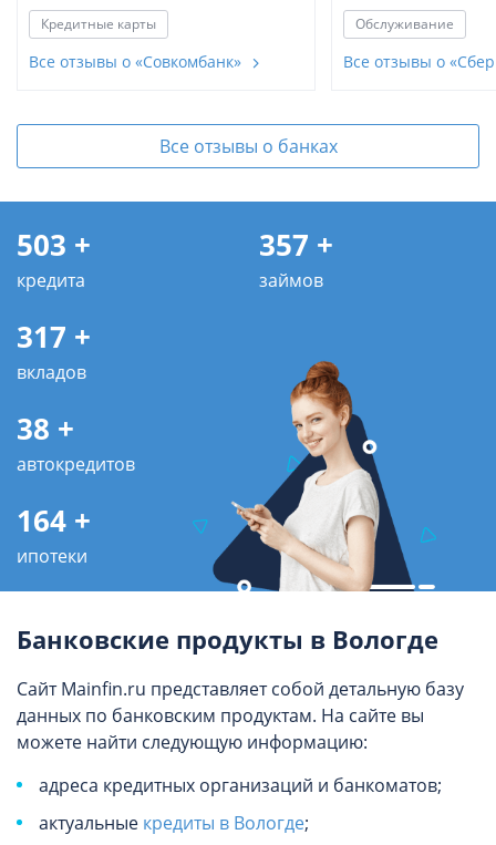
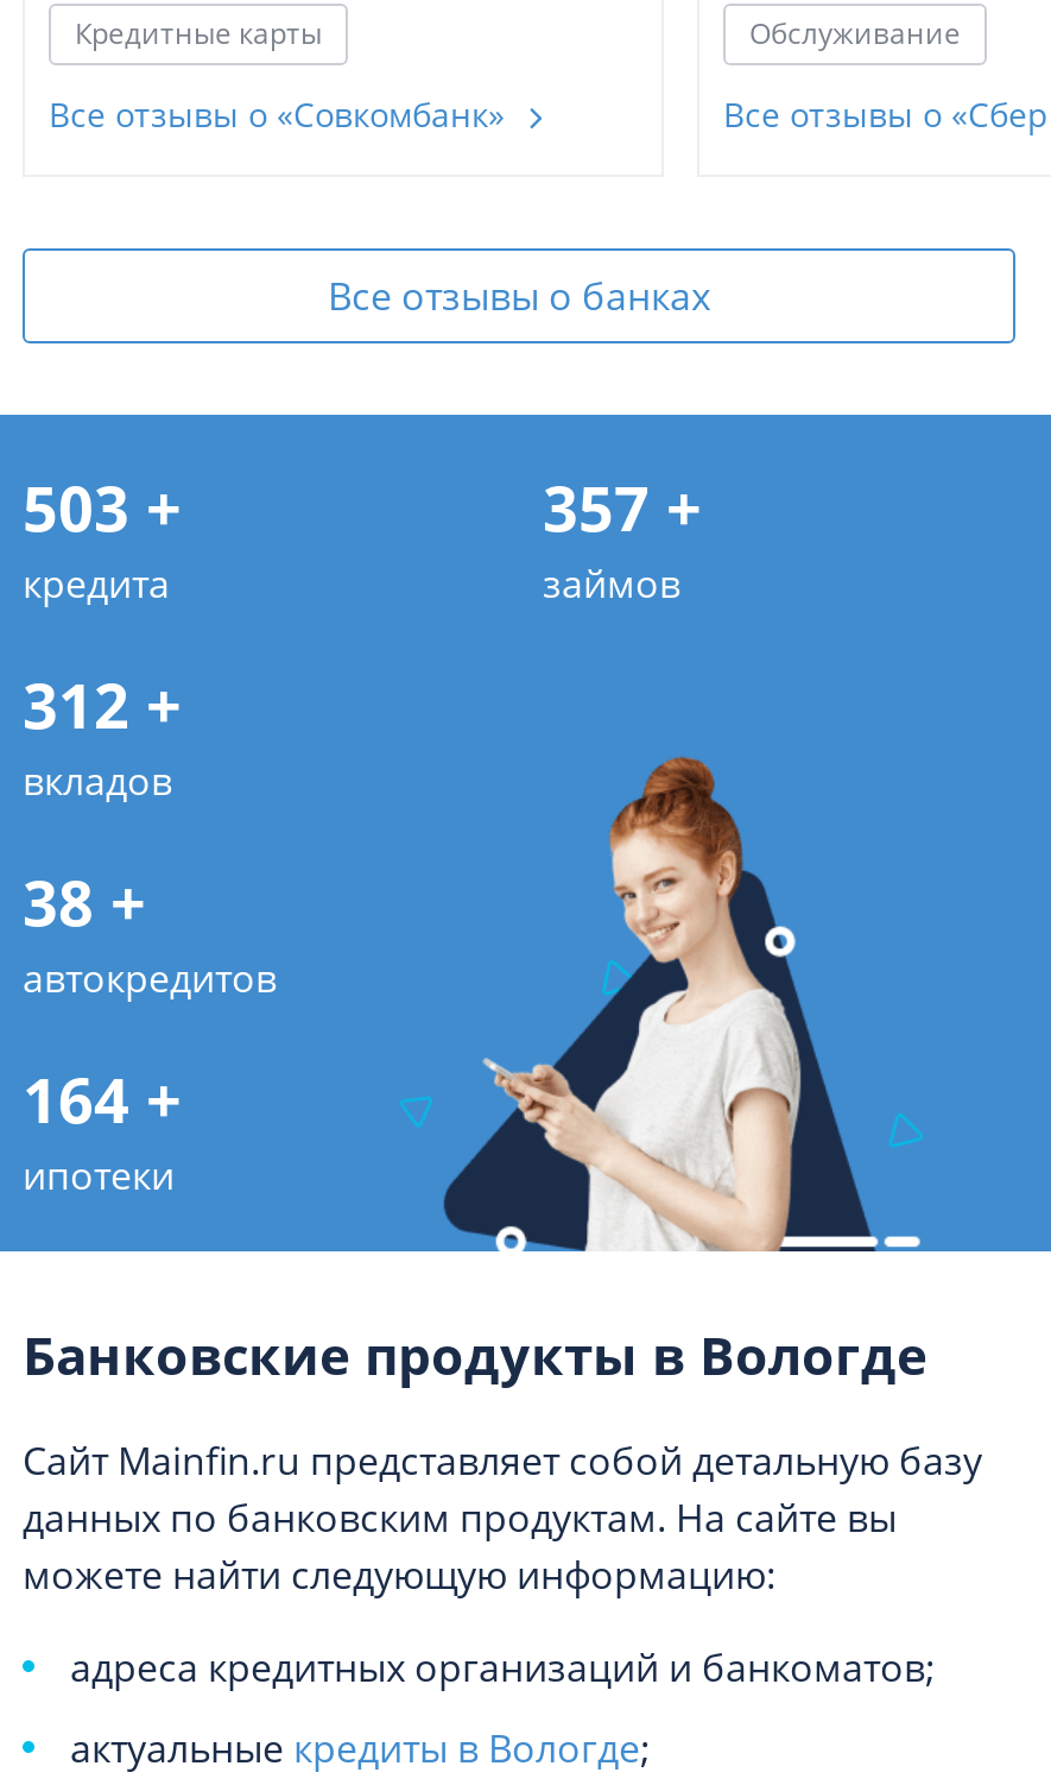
[17,317,91,357] 317 + -> [23,662,182,748] 312 +

